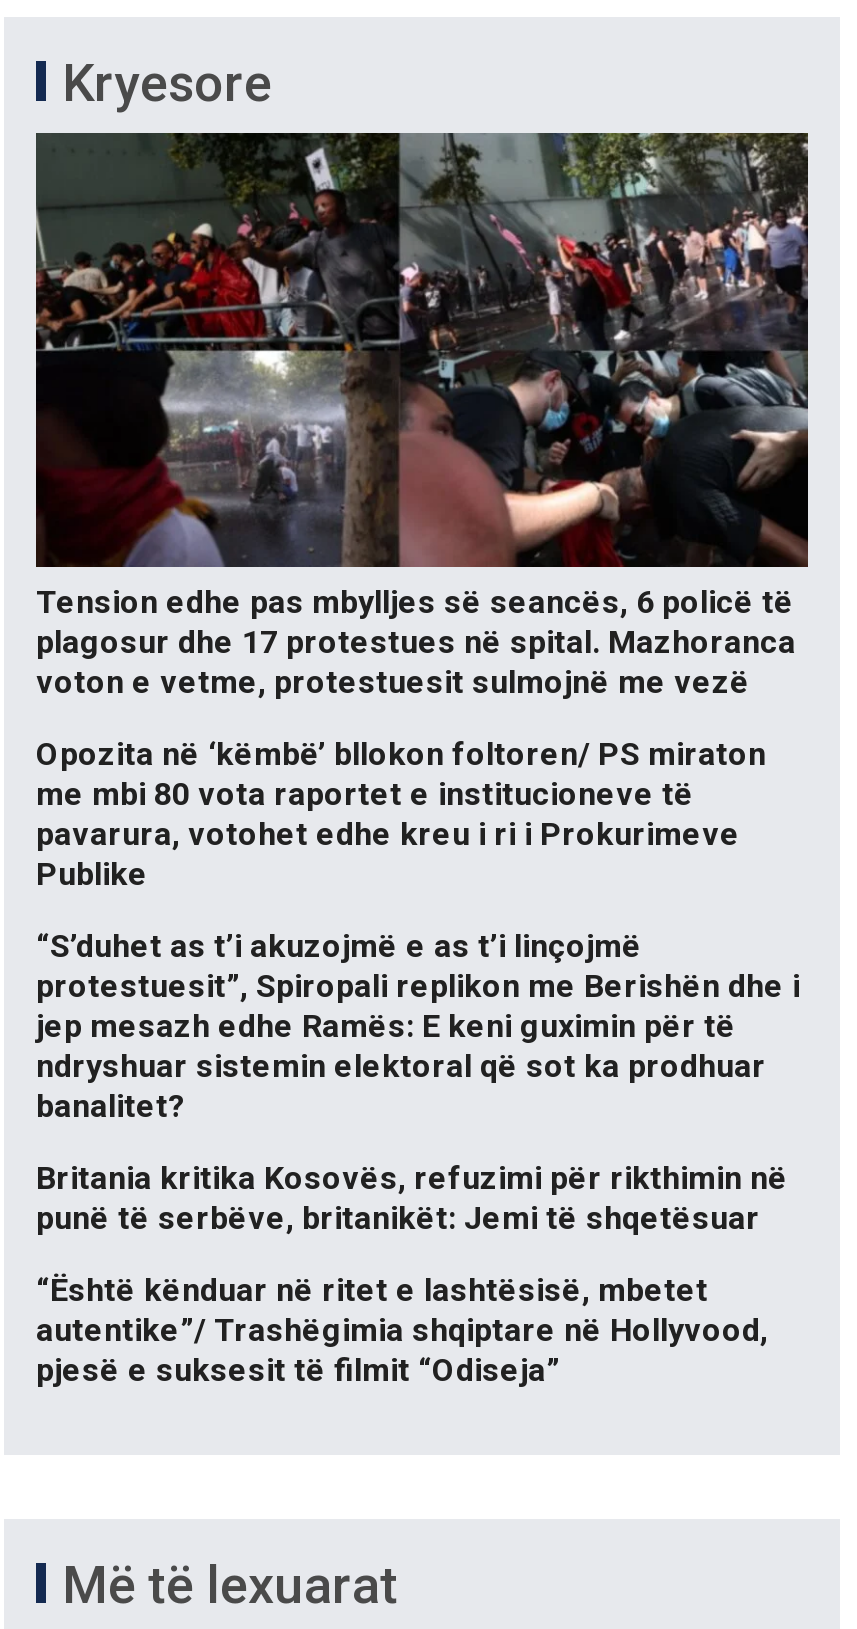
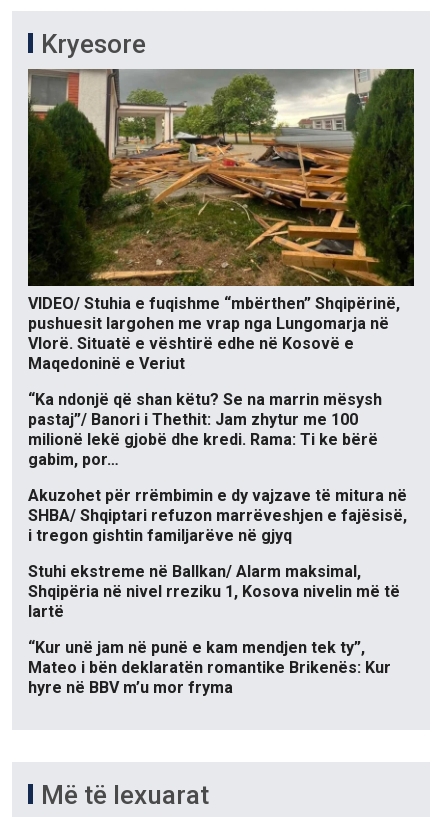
[36,131,808,701] [image] | Tension edhe pas mbylljes së seancës, 6 policë të | plagosur dhe 17 protestues në spital. Mazhoranca | voton e vetme, protestuesit sulmojnë me vezë -> [28,69,414,373] [image] | VIDEO/ Stuhia e fuqishme “mbërthen” Shqipërinë, | pushuesit largohen me vrap nga Lungomarja në | Vlorë. Situatë e vështirë edhe në Kosovë e | Maqedoninë e Veriut
[36,735,766,893] Opozita në ‘këmbë’ bllokon foltoren/ PS miraton | me mbi 80 vota raportet e institucioneve të | pavarura, votohet edhe kreu i ri i Prokurimeve | Publike -> [28,390,382,469] “Ka ndonjë që shan këtu? Se na marrin mësysh | pastaj”/ Banori i Thethit: Jam zhytur me 100 | milionë lekë gjobë dhe kredi. Rama: Ti ke bërë | gabim, por…
[36,927,800,1125] “S’duhet as t’i akuzojmë e as t’i linçojmë | protestuesit”, Spiropali replikon me Berishën dhe i | jep mesazh edhe Ramës: E keni guximin për të | ndryshuar sistemin elektoral që sot ka prodhuar | banalitet? -> [28,486,407,545] Akuzohet për rrëmbimin e dy vajzave të mitura në | SHBA/ Shqiptari refuzon marrëveshjen e fajësisë, | i tregon gishtin familjarëve në gjyq
[36,1159,788,1237] Britania kritika Kosovës, refuzimi për rikthimin në | punë të serbëve, britanikët: Jemi të shqetësuar -> [28,562,400,621] Stuhi ekstreme në Ballkan/ Alarm maksimal, | Shqipëria në nivel rreziku 1, Kosova nivelin më të | lartë
[36,1271,768,1389] “Është kënduar në ritet e lashtësisë, mbetet | autentike”/ Trashëgimia shqiptare në Hollyvood, | pjesë e suksesit të filmit “Odiseja” -> [28,638,391,697] “Kur unë jam në punë e kam mendjen tek ty”, | Mateo i bën deklaratën romantike Brikenës: Kur | hyre në BBV m’u mor fryma

